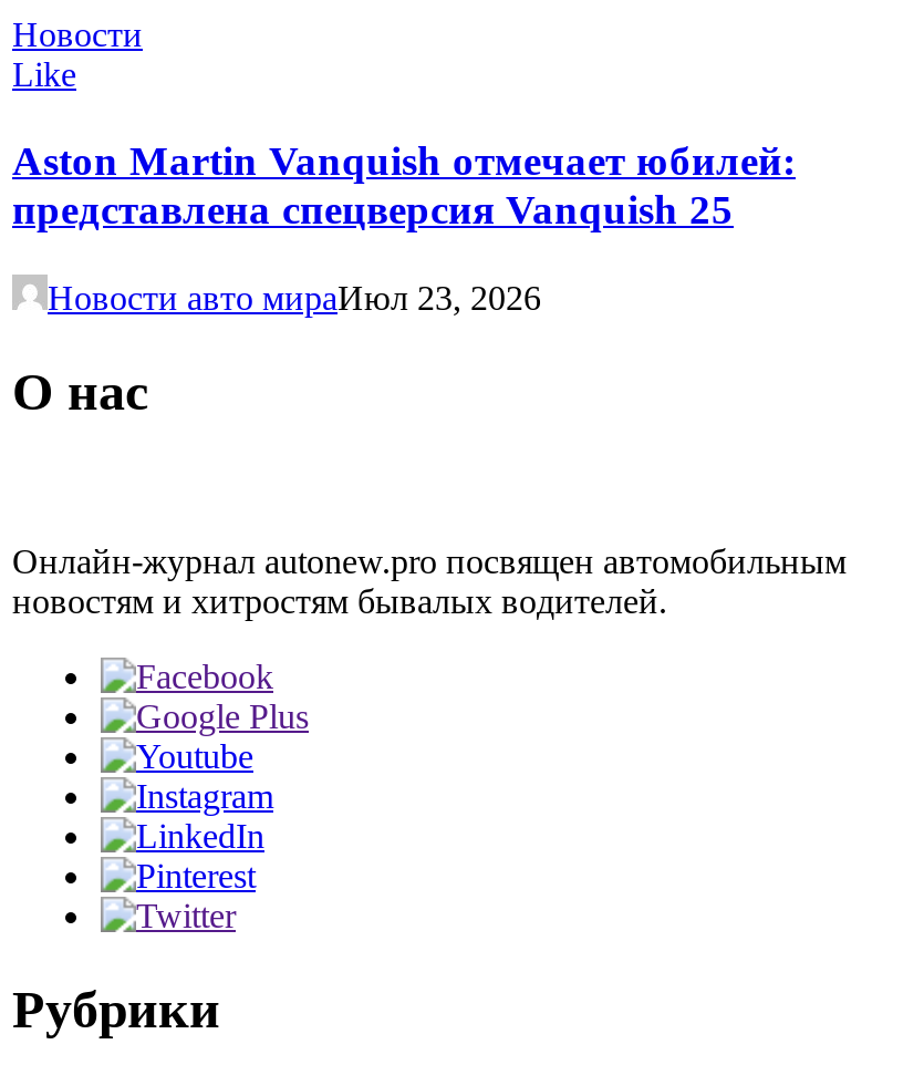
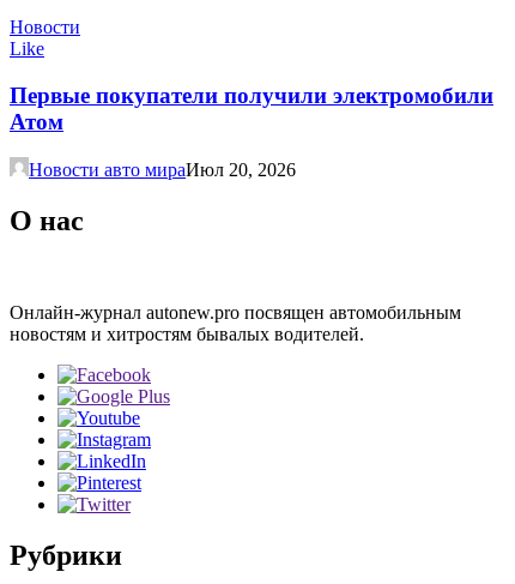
[12,136,796,231] Aston Martin Vanquish отмечает юбилей: | представлена спецверсия Vanquish 25 -> [10,82,493,134] Первые покупатели получили электромобили | Атом
[48,279,541,317] Новости авто мираИюл 23, 2026 -> [29,160,296,180] Новости авто мираИюл 20, 2026

